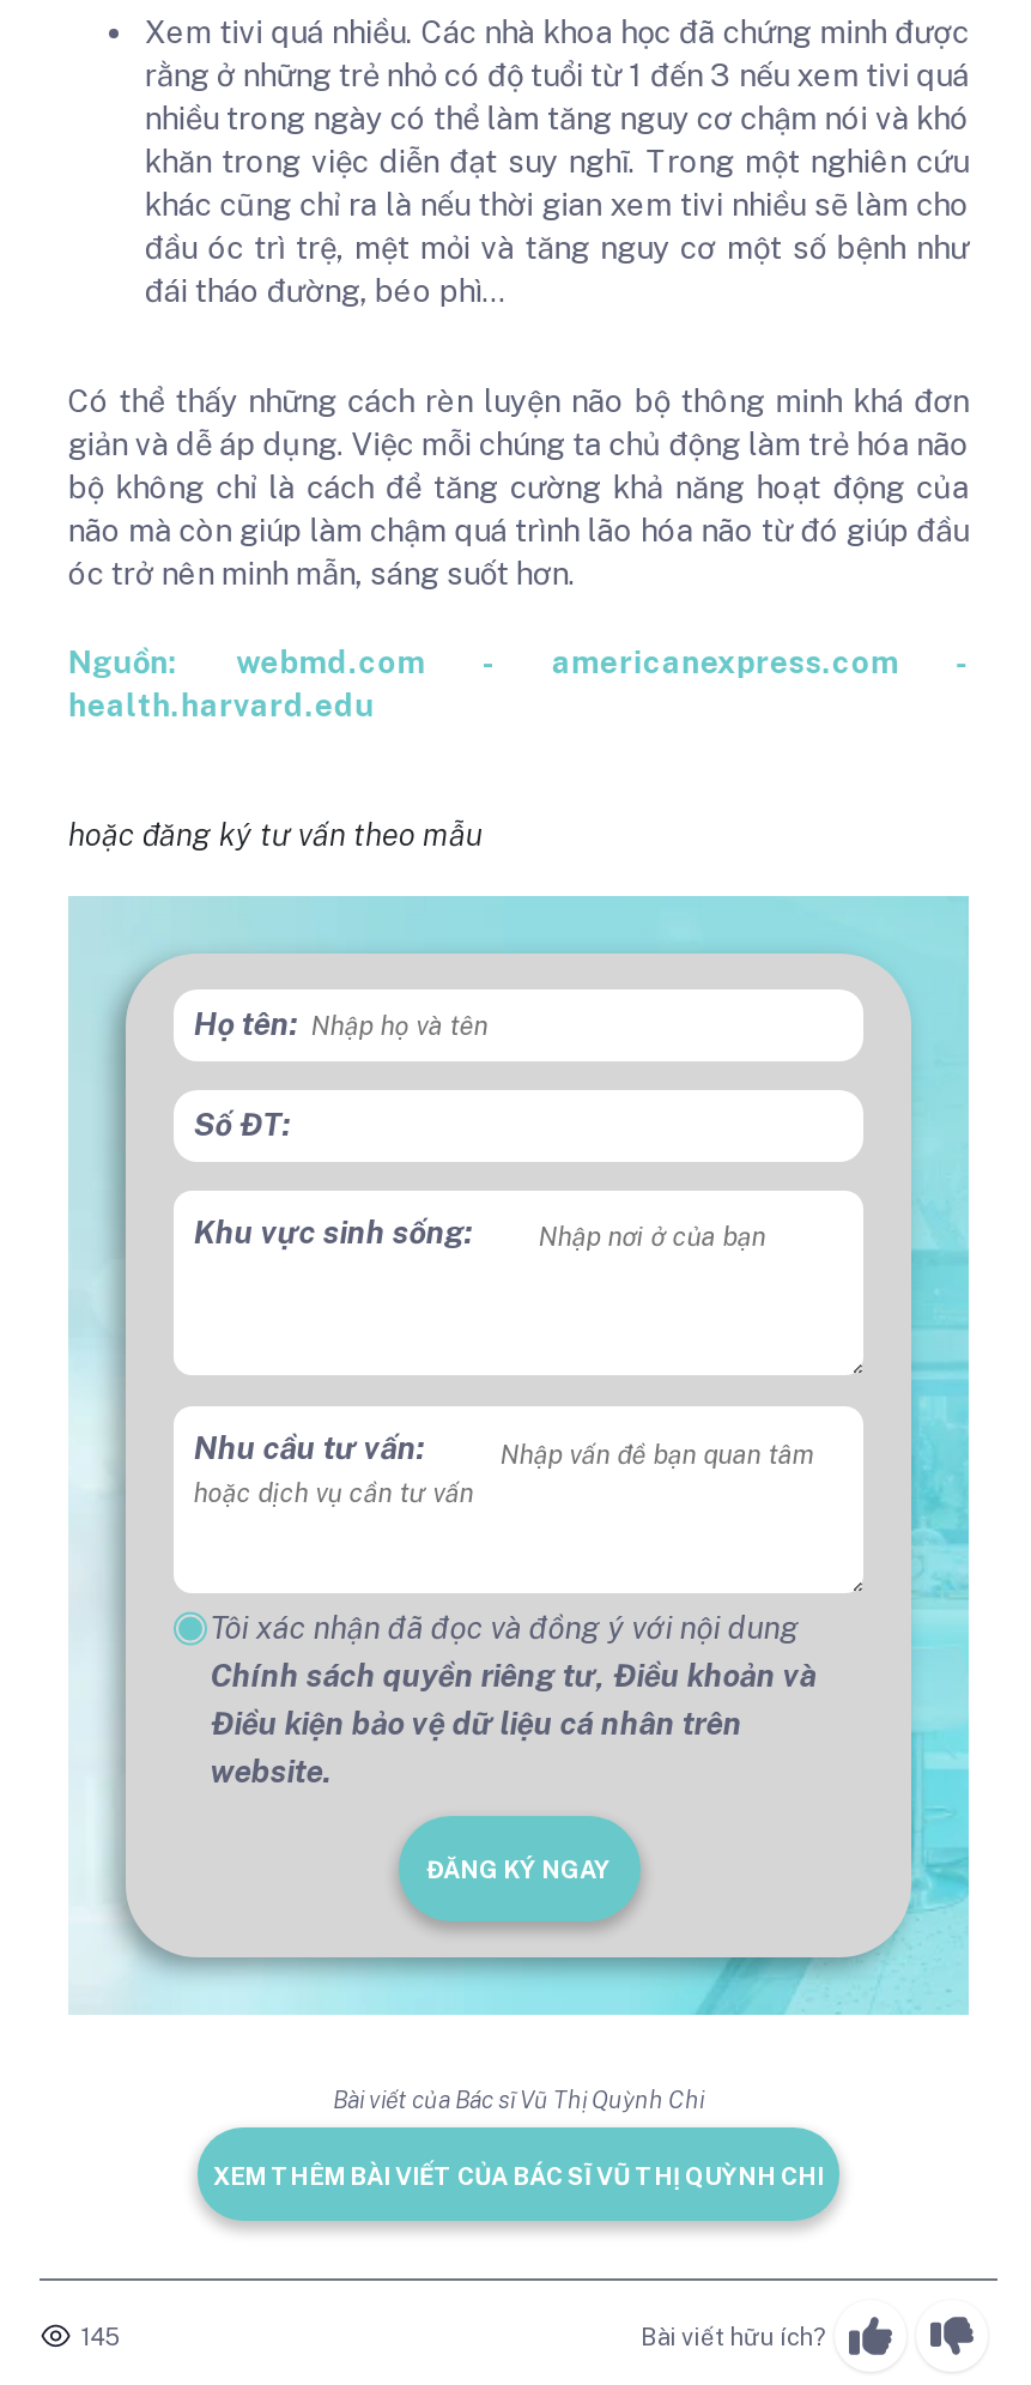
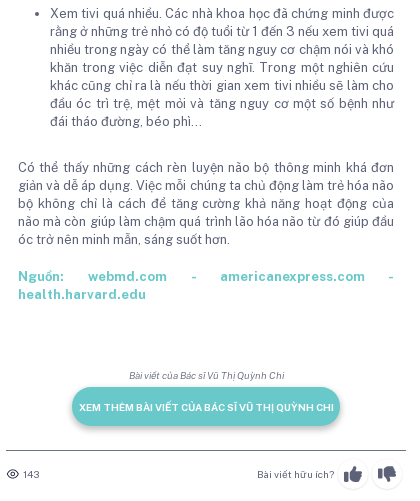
[68,818,482,854] hoặc đăng ký tư vấn theo mẫu -> none
[66,894,971,2017] [image] | Họ tên: | Số ĐT: | Khu vực sinh sống: -> none
[193,1431,426,1467] Nhu cầu tư vấn: -> none
[210,1610,816,1884] Tôi xác nhận đã đọc và đồng ý với nội dung | Chính sách quyền riêng tư, Điều khoản và | Điều kiện bảo vệ dữ liệu cá nhân trên | website. | ĐĂNG KÝ NGAY -> none
[80,2322,119,2350] 145 -> [23,468,39,480] 143

